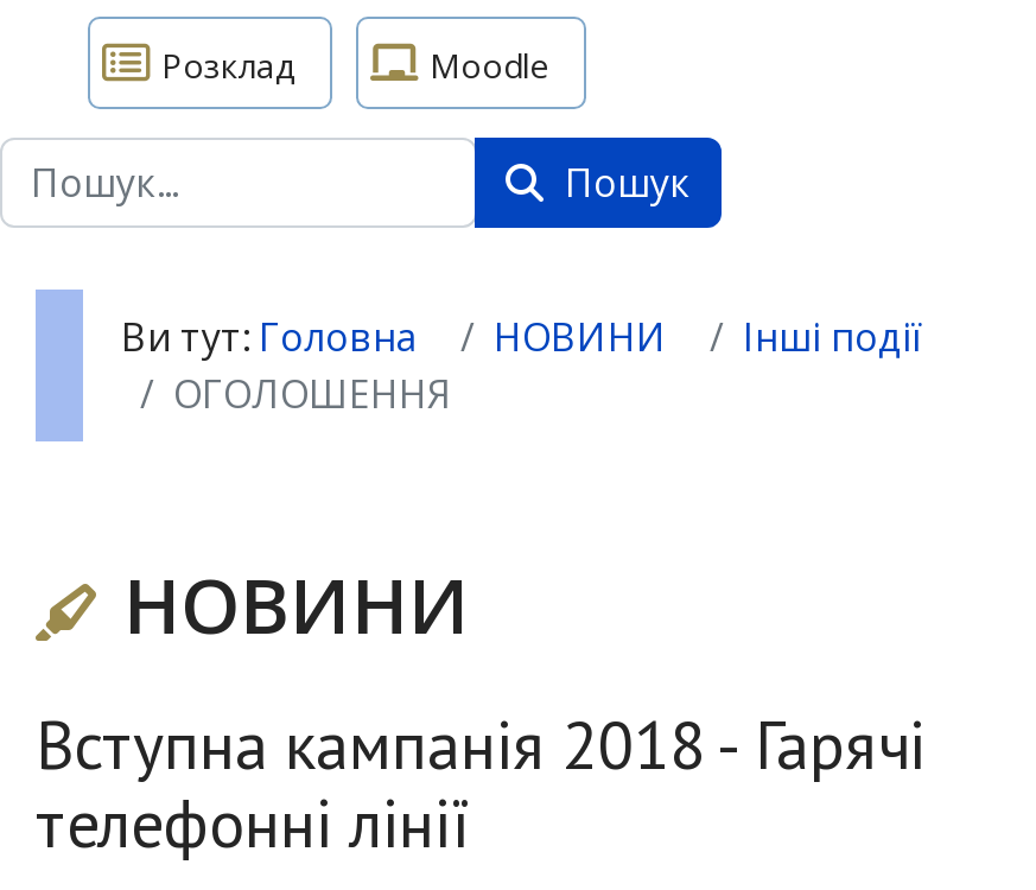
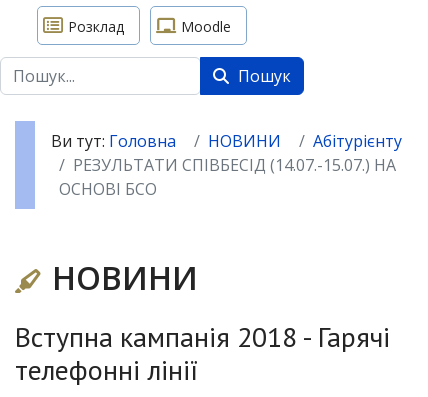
[173,311,921,420] Інші події | ОГОЛОШЕННЯ -> [59,130,402,200] Абітурієнту | РЕЗУЛЬТАТИ СПІВБЕСІД (14.07.-15.07.) НА | ОСНОВІ БСО

